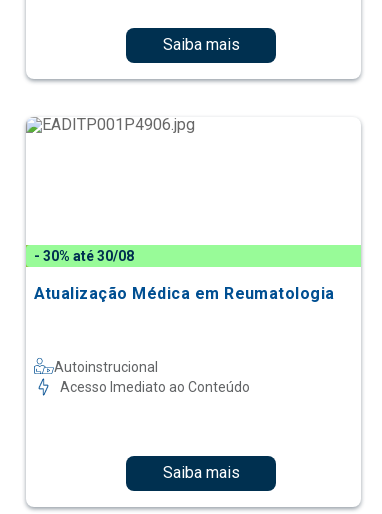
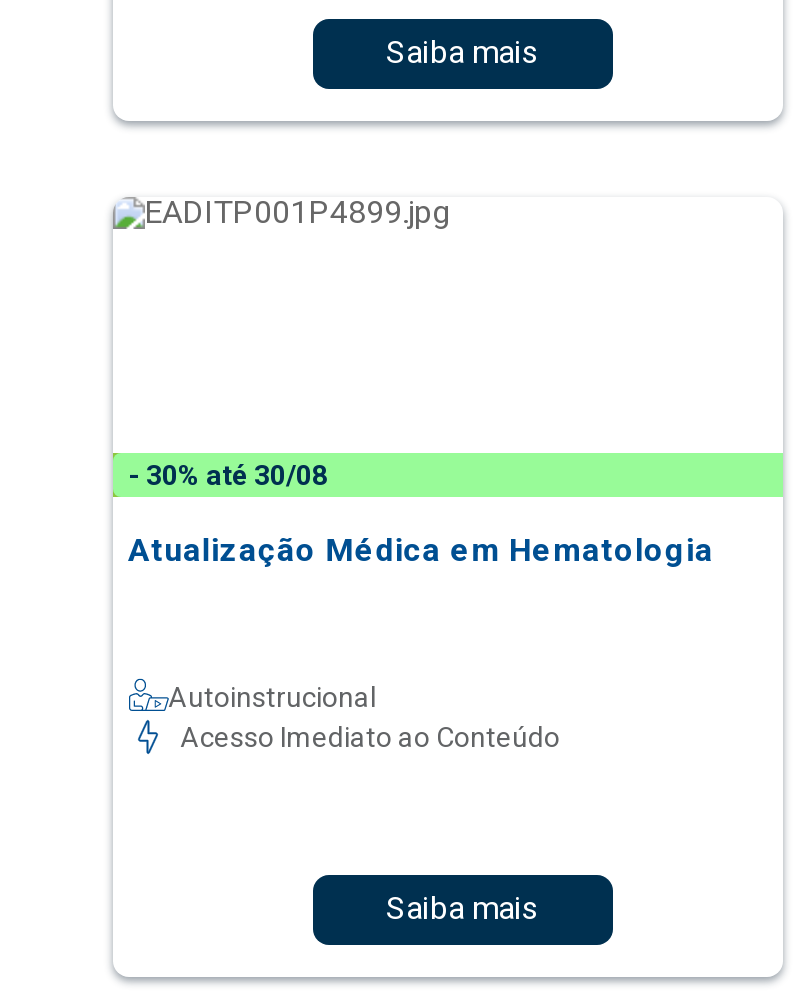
[33,284,335,303] Atualização Médica em Reumatologia -> [128,531,714,569] Atualização Médica em Hematologia

